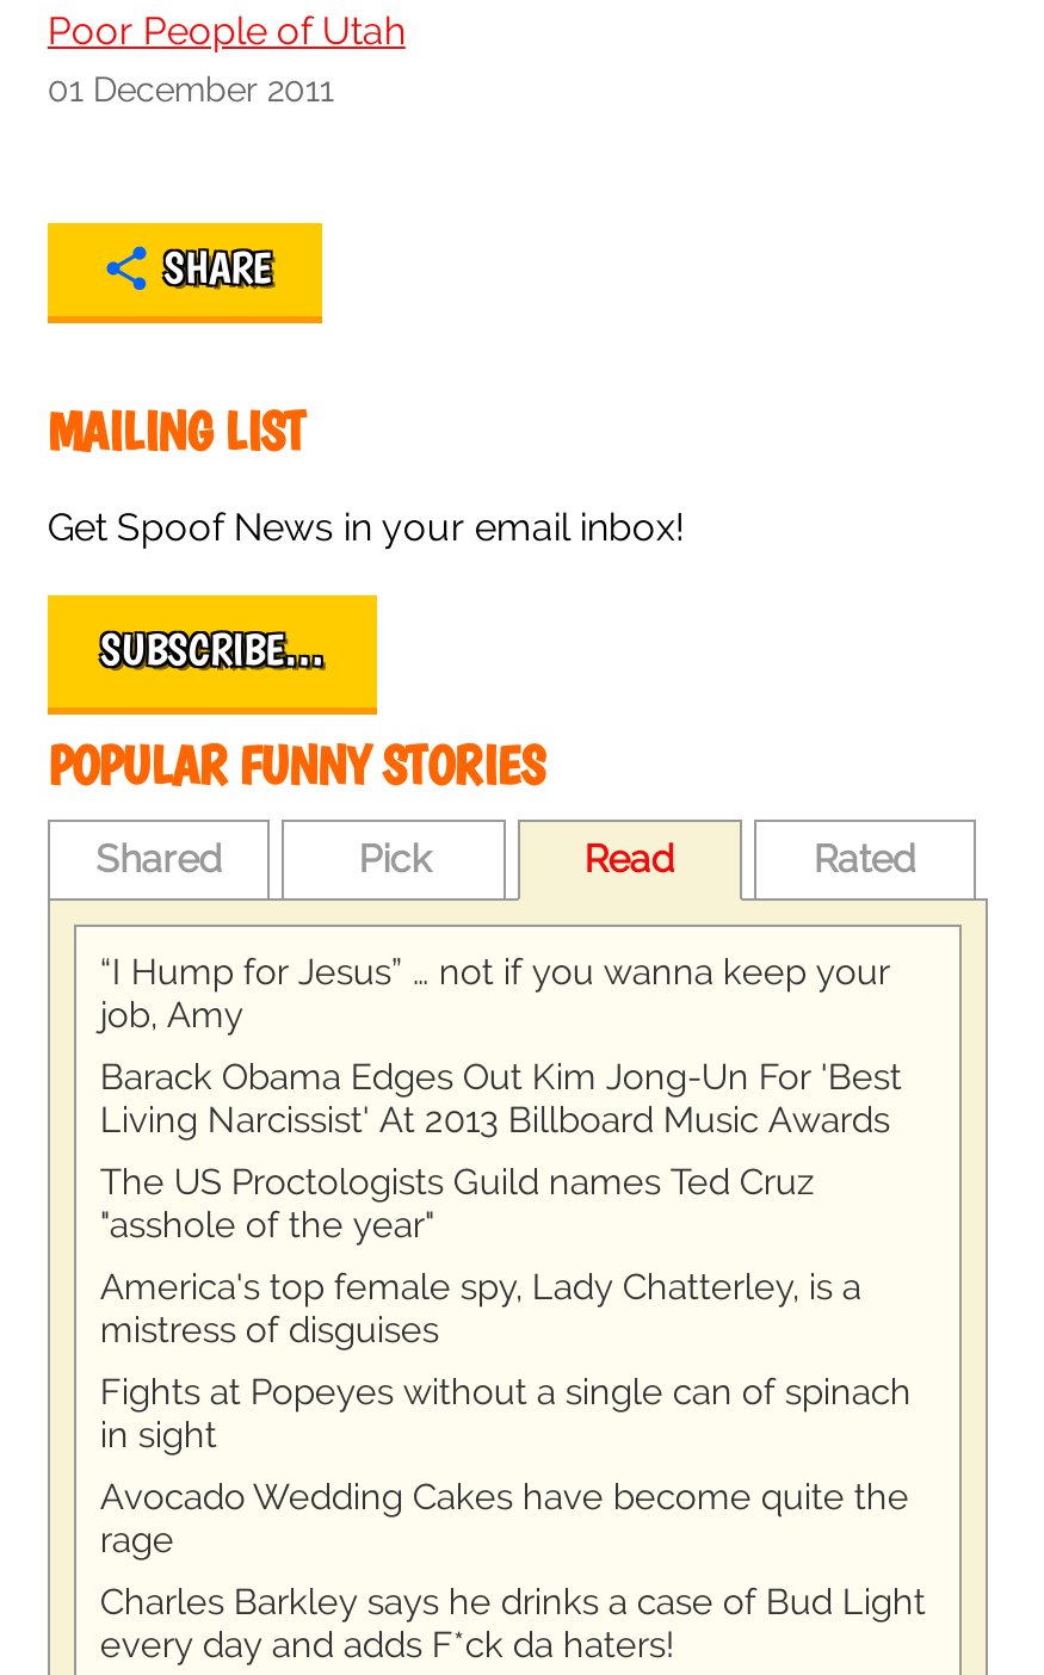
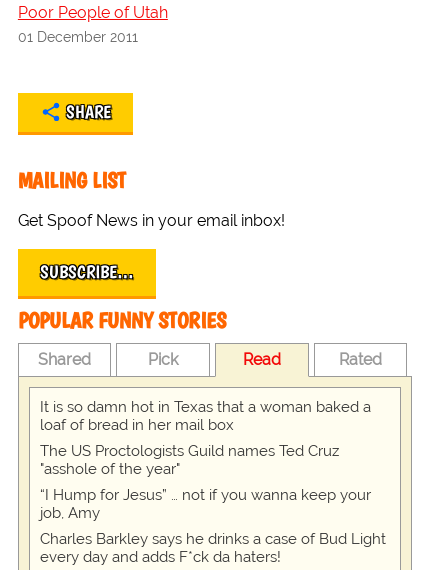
moved [100,950,890,1036] -> [40,486,371,522]: “I Hump for Jesus” … not if you wanna keep your | job, Amy
[100,1055,902,1141] Barack Obama Edges Out Kim Jong-Un For 'Best | Living Narcissist' At 2013 Billboard Music Awards -> [40,398,371,434] It is so damn hot in Texas that a woman baked a | loaf of bread in her mail box
[100,1265,911,1561] America's top female spy, Lady Chatterley, is a | mistress of disguises | Fights at Popeyes without a single can of spinach | in sight | Avocado Wedding Cakes have become quite the | rage -> none

